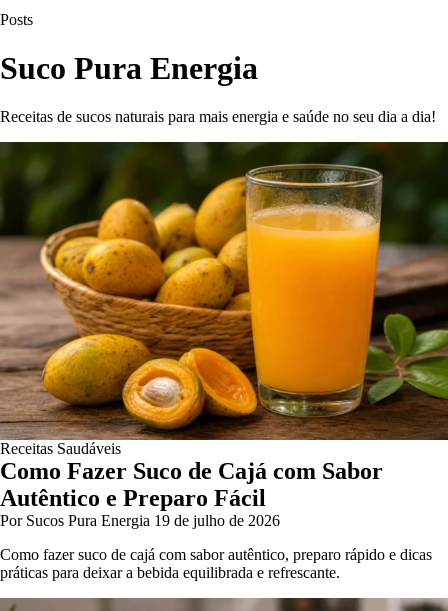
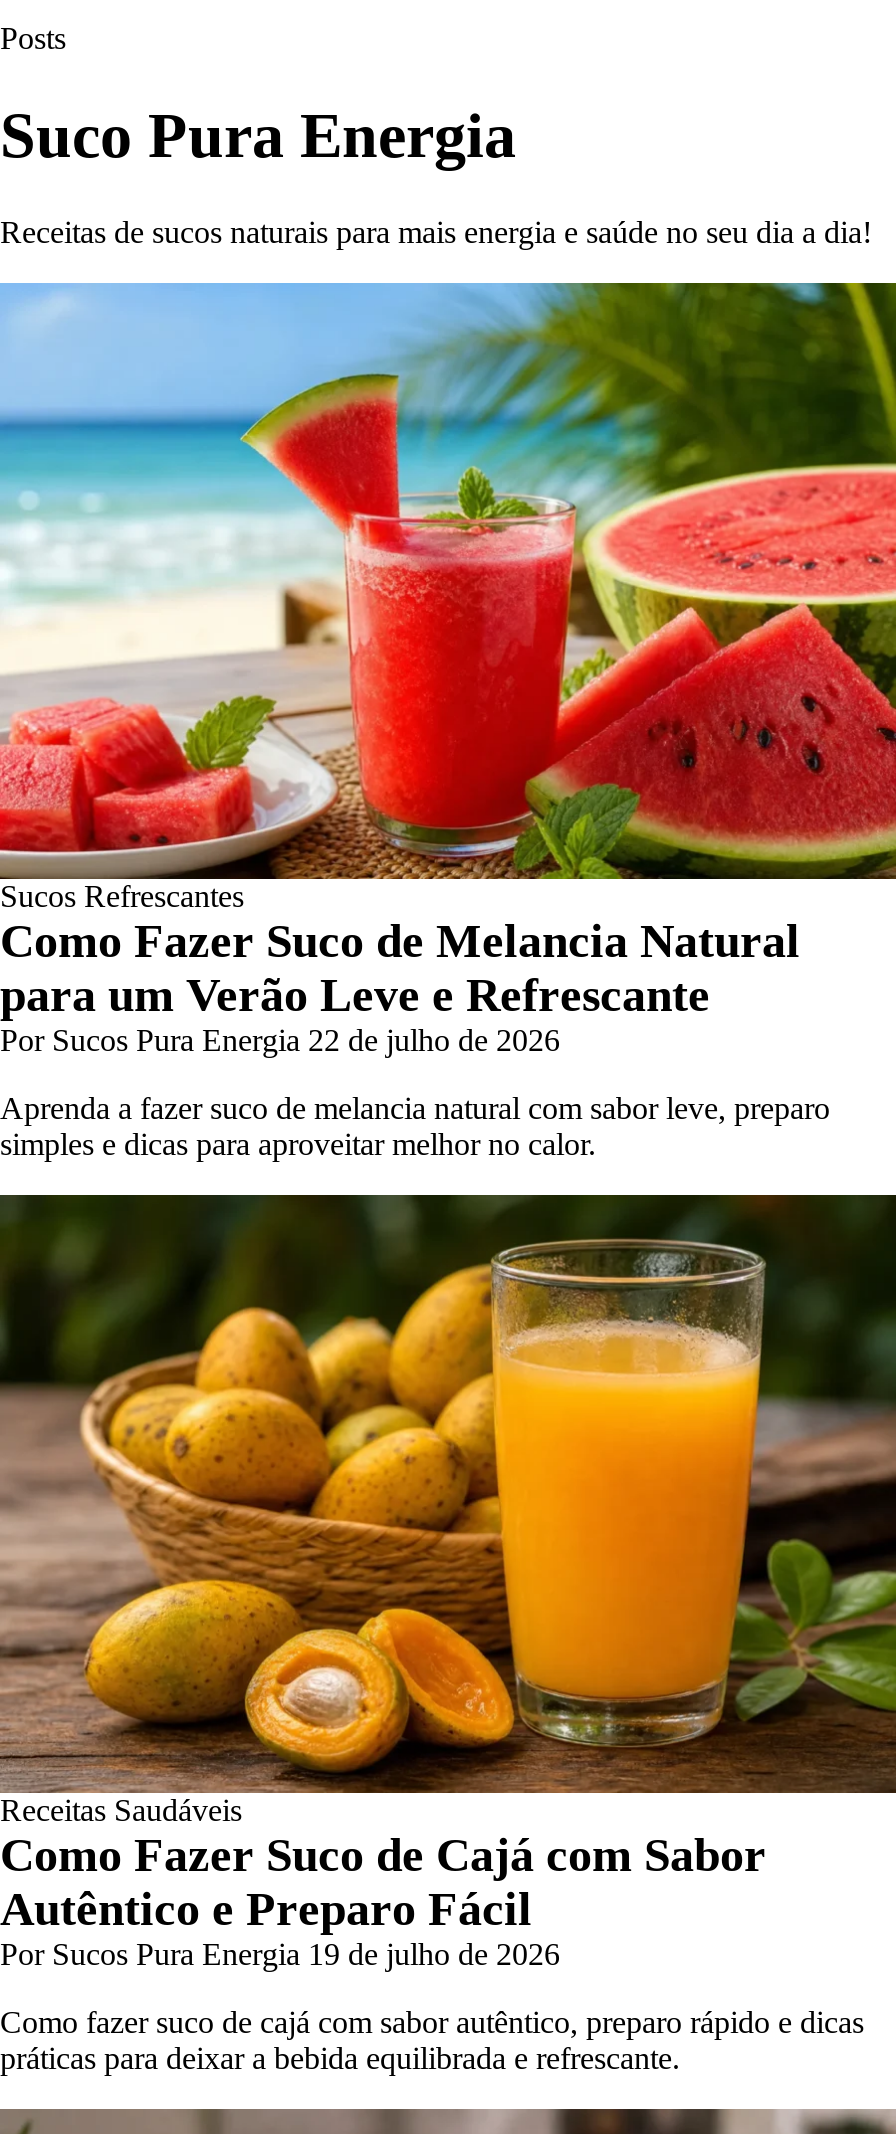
none -> [0,281,890,1162] [image] | Sucos Refrescantes | Como Fazer Suco de Melancia Natural | para um Verão Leve e Refrescante | Por Sucos Pura Energia 22 de julho de 2026 | Aprenda a fazer suco de melancia natural com sabor leve, preparo | simples e dicas para aproveitar melhor no calor.

